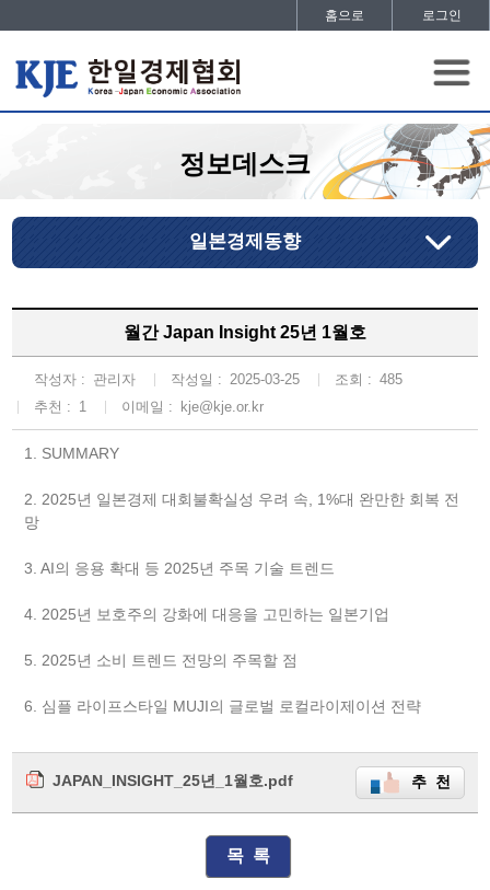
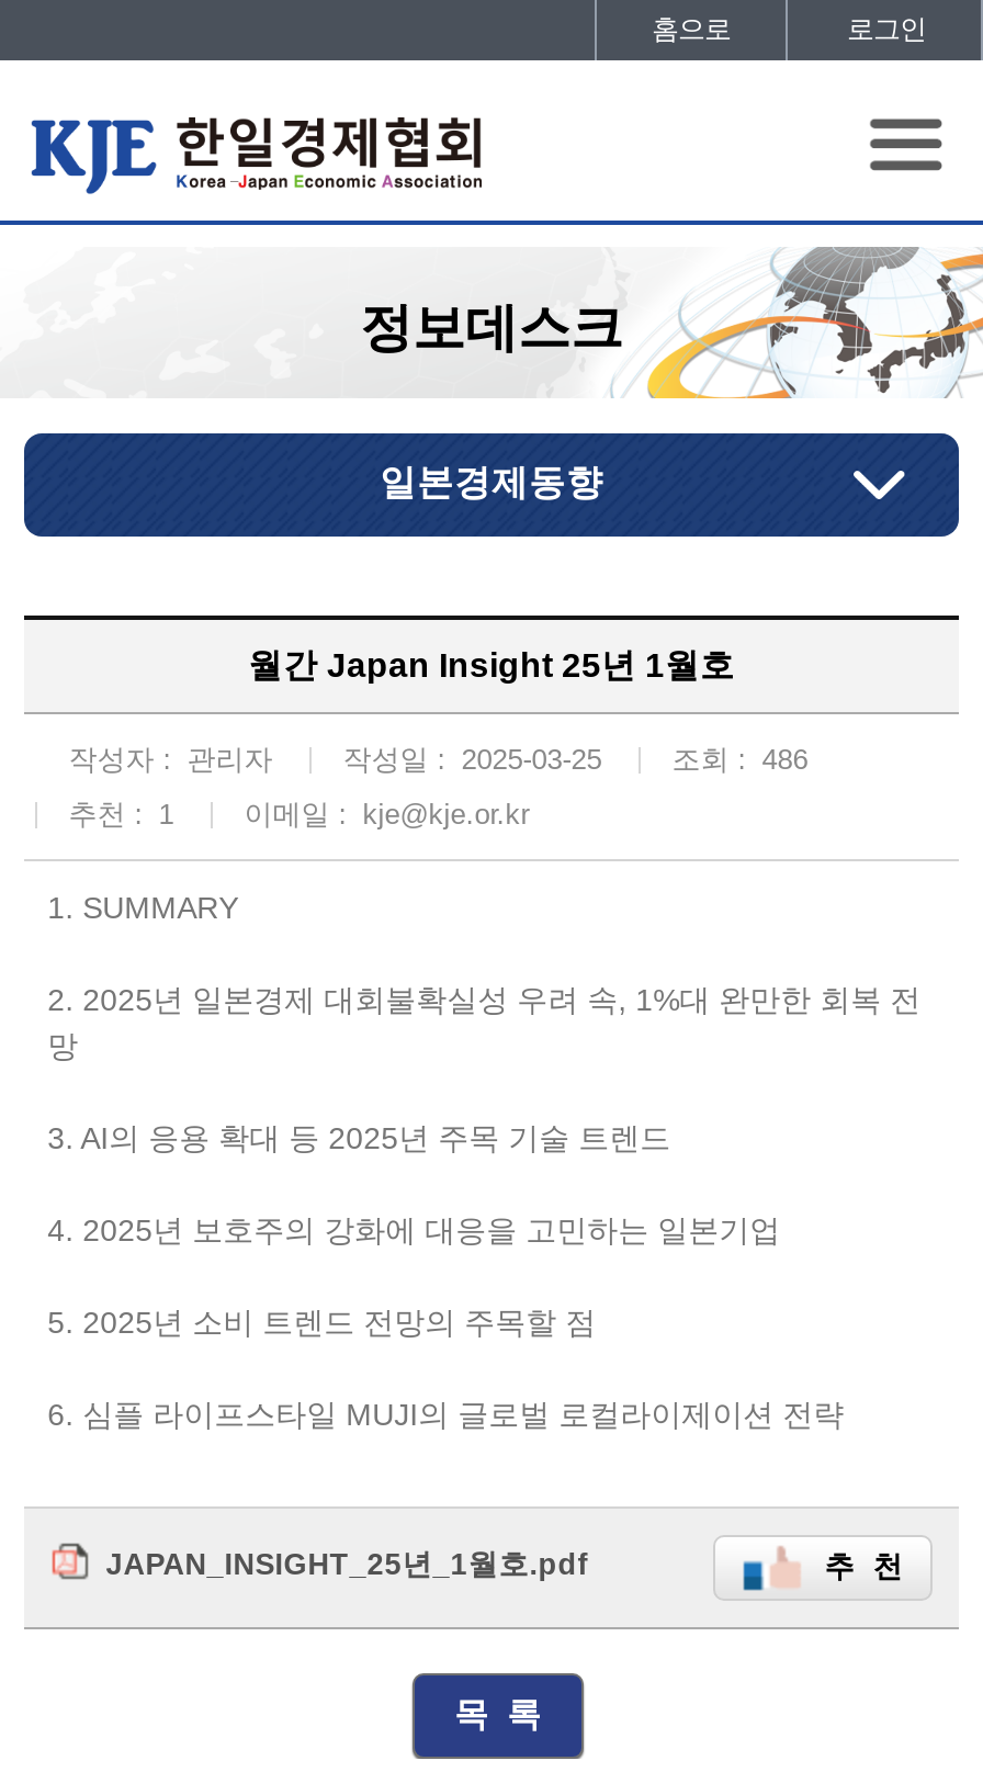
[335,371,403,388] 조회 : 485 -> [672,743,808,776] 조회 : 486

